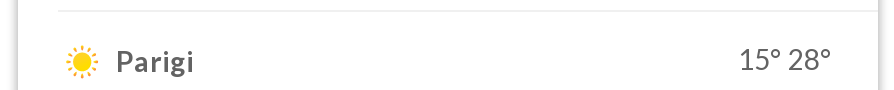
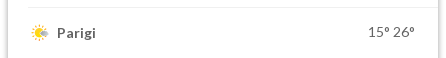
[738,42,832,76] 15° 28° -> [368,23,415,40] 15° 26°

